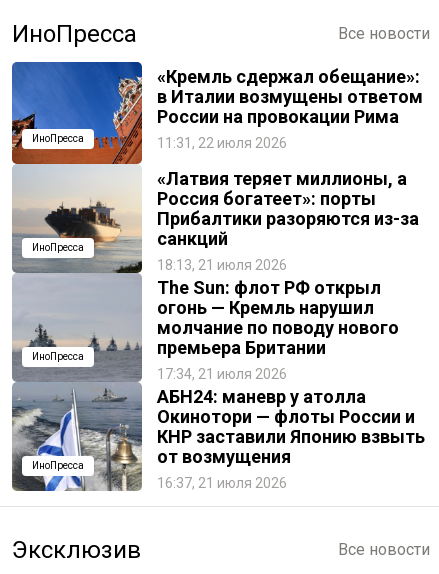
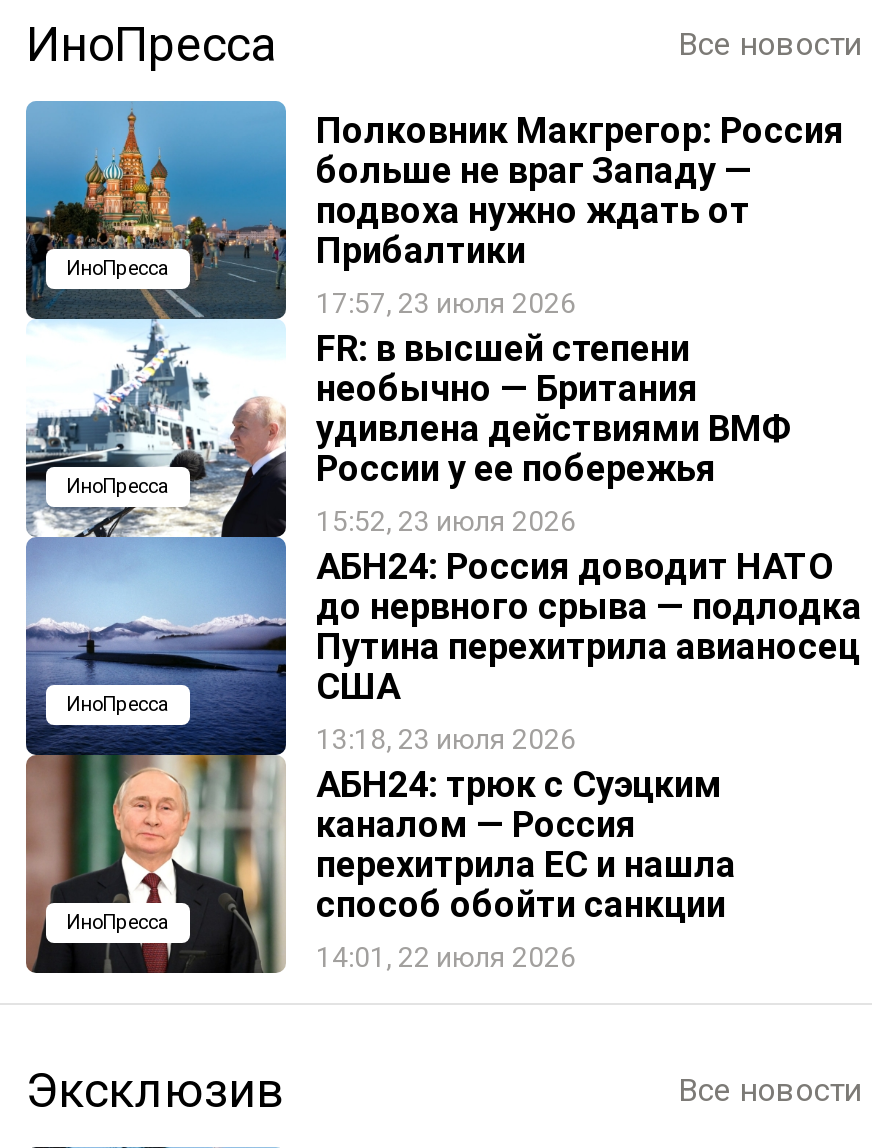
[11,61,423,492] [image] | «Кремль сдержал обещание»: | в Италии возмущены ответом | России на провокации Рима | 11:31, 22 июля 2026 -> [24,99,844,977] [image] | Полковник Макгрегор: Россия | больше не враг Западу — | подвоха нужно ждать от | Прибалтики | 17:57, 23 июля 2026
[157,168,419,273] «Латвия теряет миллионы, а | Россия богатеет»: порты | Прибалтики разоряются из-за | санкций | 18:13, 21 июля 2026 -> [316,328,792,538] FR: в высшей степени | необычно — Британия | удивлена действиями ВМФ | России у ее побережья | 15:52, 23 июля 2026
[157,277,399,382] The Sun: флот РФ открыл | огонь — Кремль нарушил | молчание по поводу нового | премьера Британии | 17:34, 21 июля 2026 -> [316,546,862,756] АБН24: Россия доводит НАТО | до нервного срыва — подлодка | Путина перехитрила авианосец | США | 13:18, 23 июля 2026
[157,386,425,491] АБН24: маневр у атолла | Окинотори — флоты России и | КНР заставили Японию взвыть | от возмущения | 16:37, 21 июля 2026 -> [316,764,736,974] АБН24: трюк с Суэцким | каналом — Россия | перехитрила EC и нашла | способ обойти санкции | 14:01, 22 июля 2026

